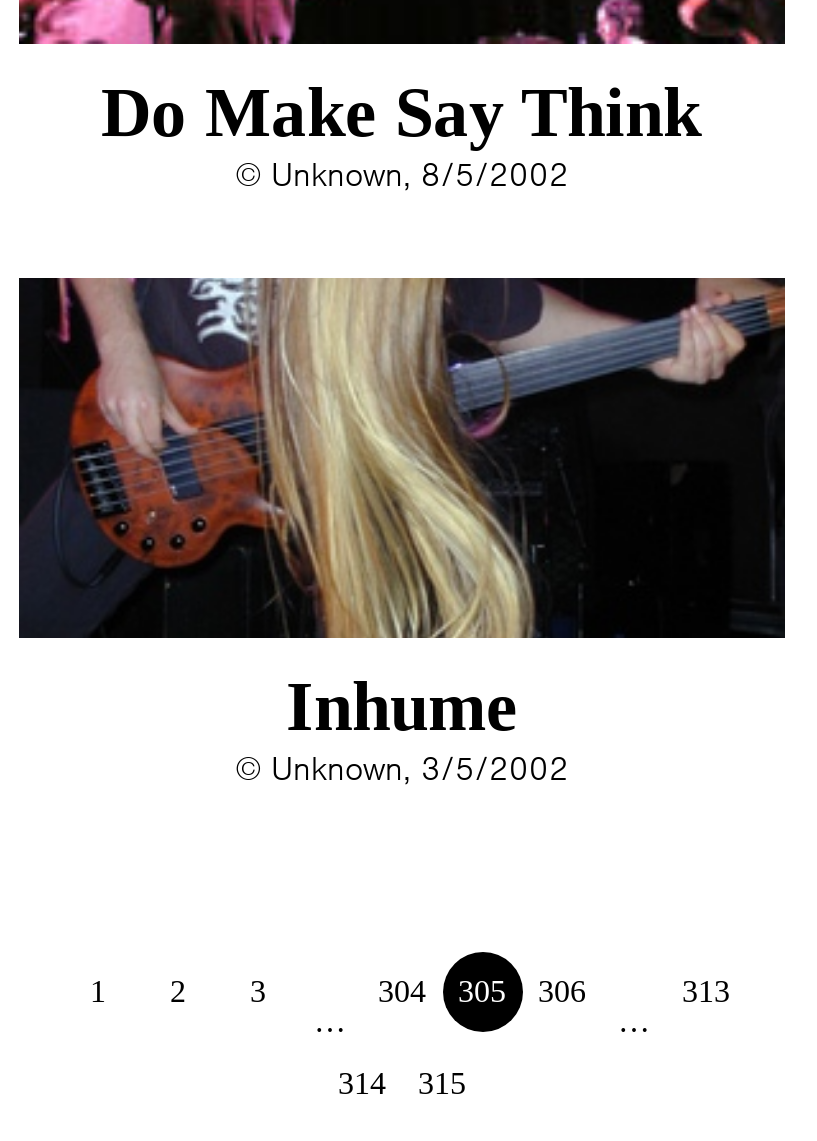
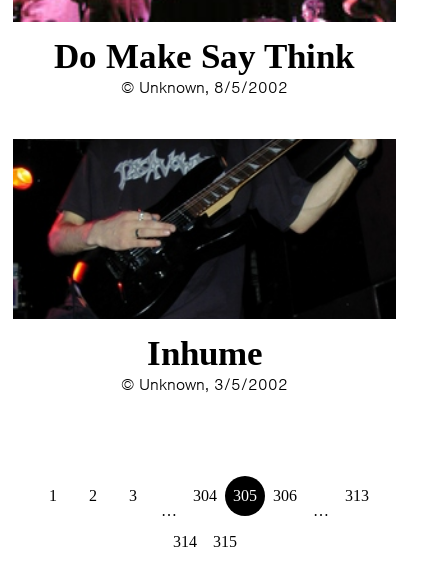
[17,276,787,640] [image] -> [12,138,397,320] [image]

